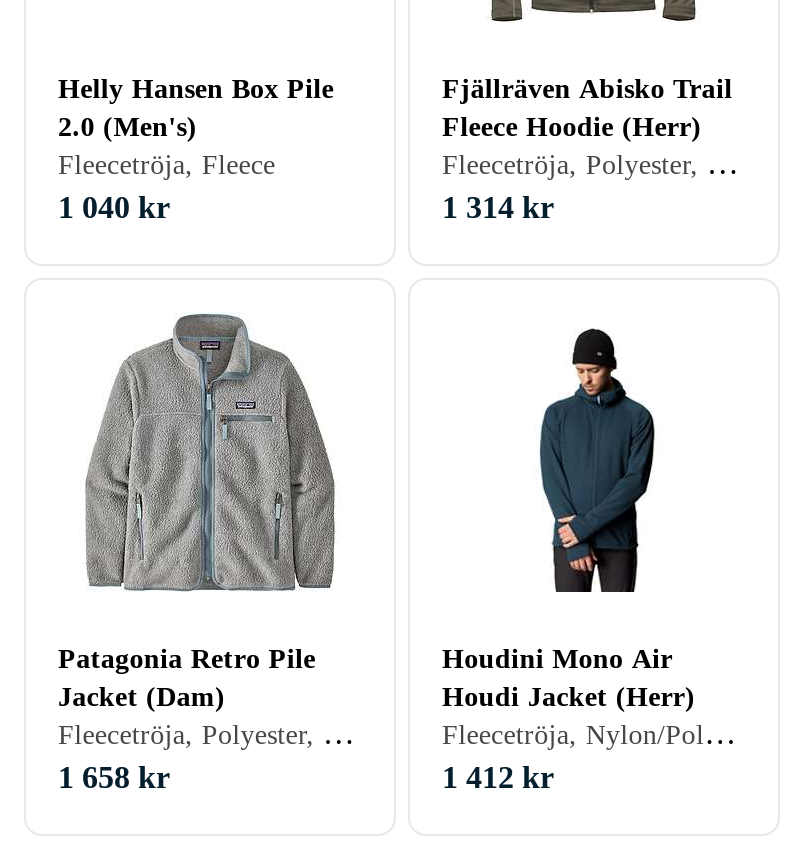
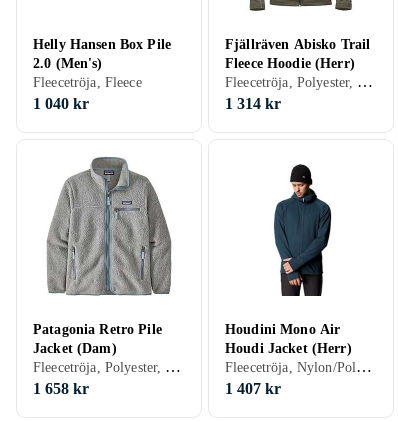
[442,760,554,794] 1 412 kr -> [225,380,281,397] 1 407 kr

